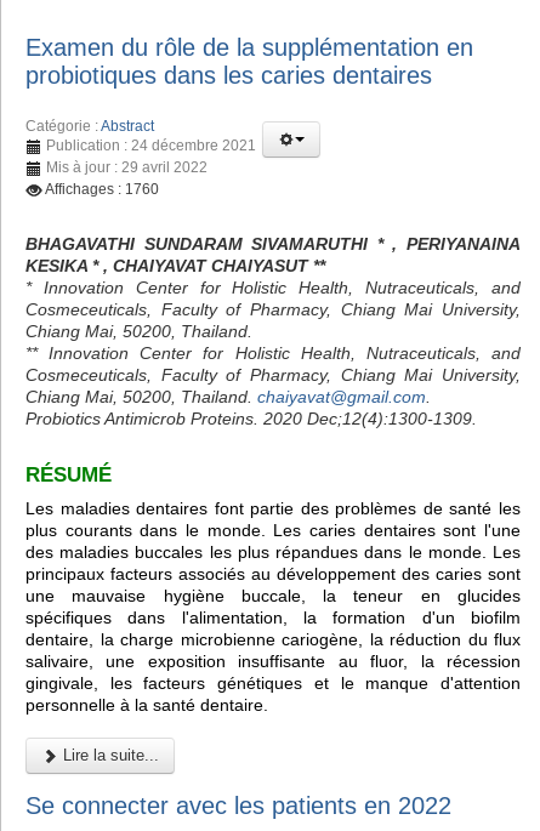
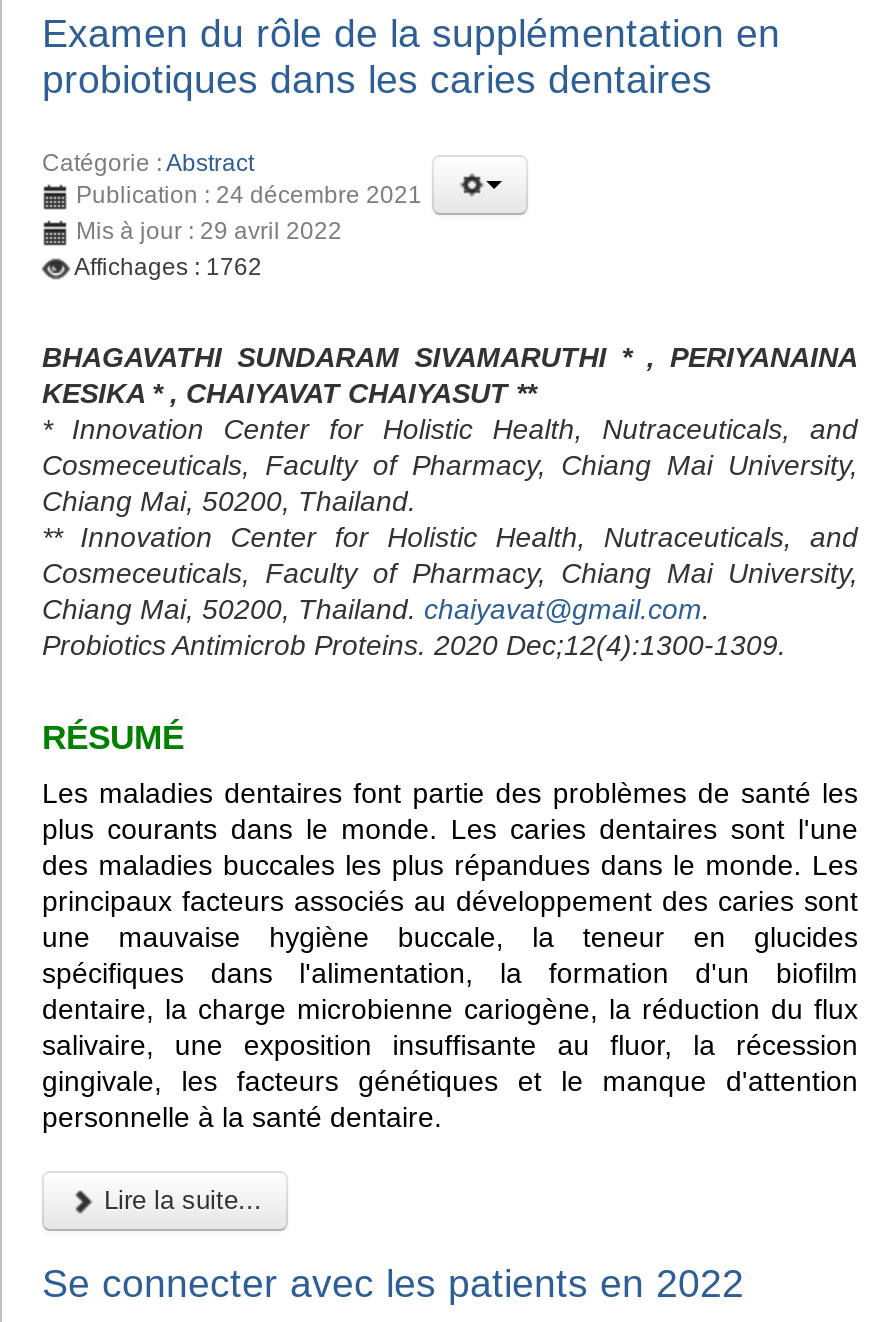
[45,180,159,197] Affichages : 1760 -> [74,252,262,280] Affichages : 1762

